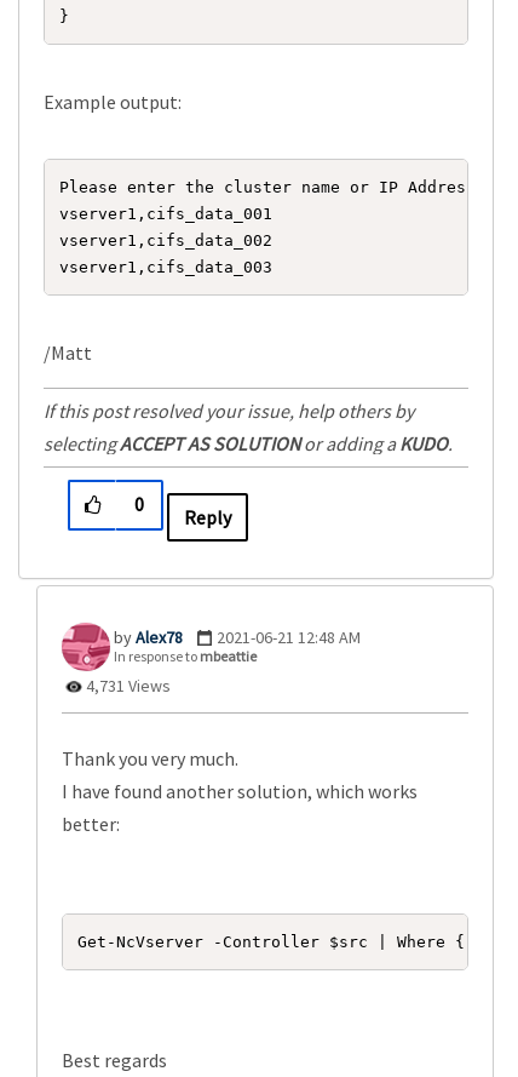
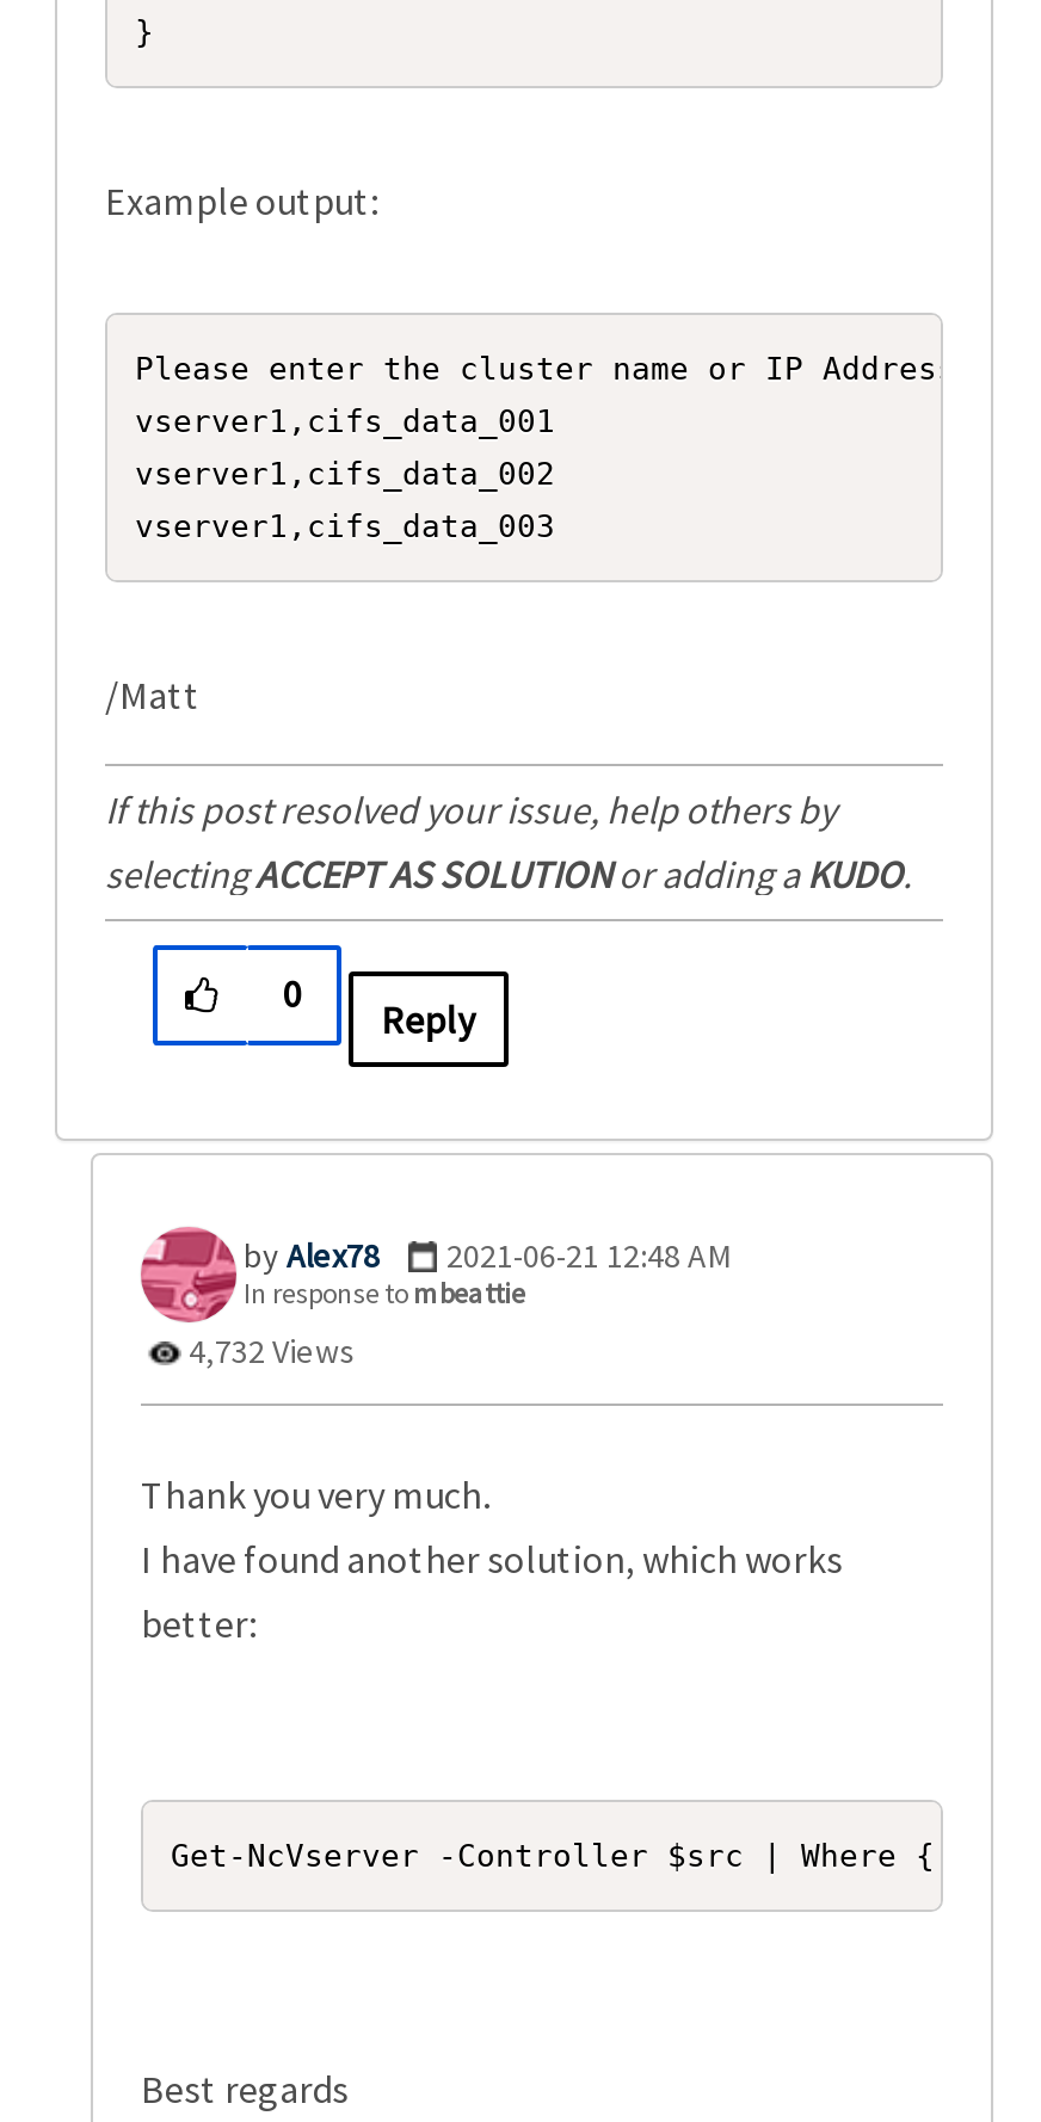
[82,674,171,696] 4,731 Views -> [181,1329,356,1372] 4,732 Views

